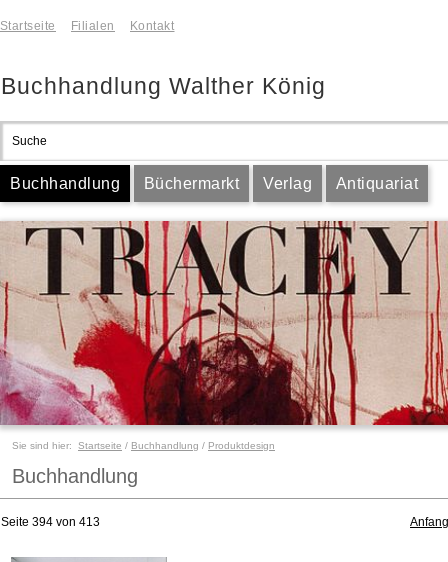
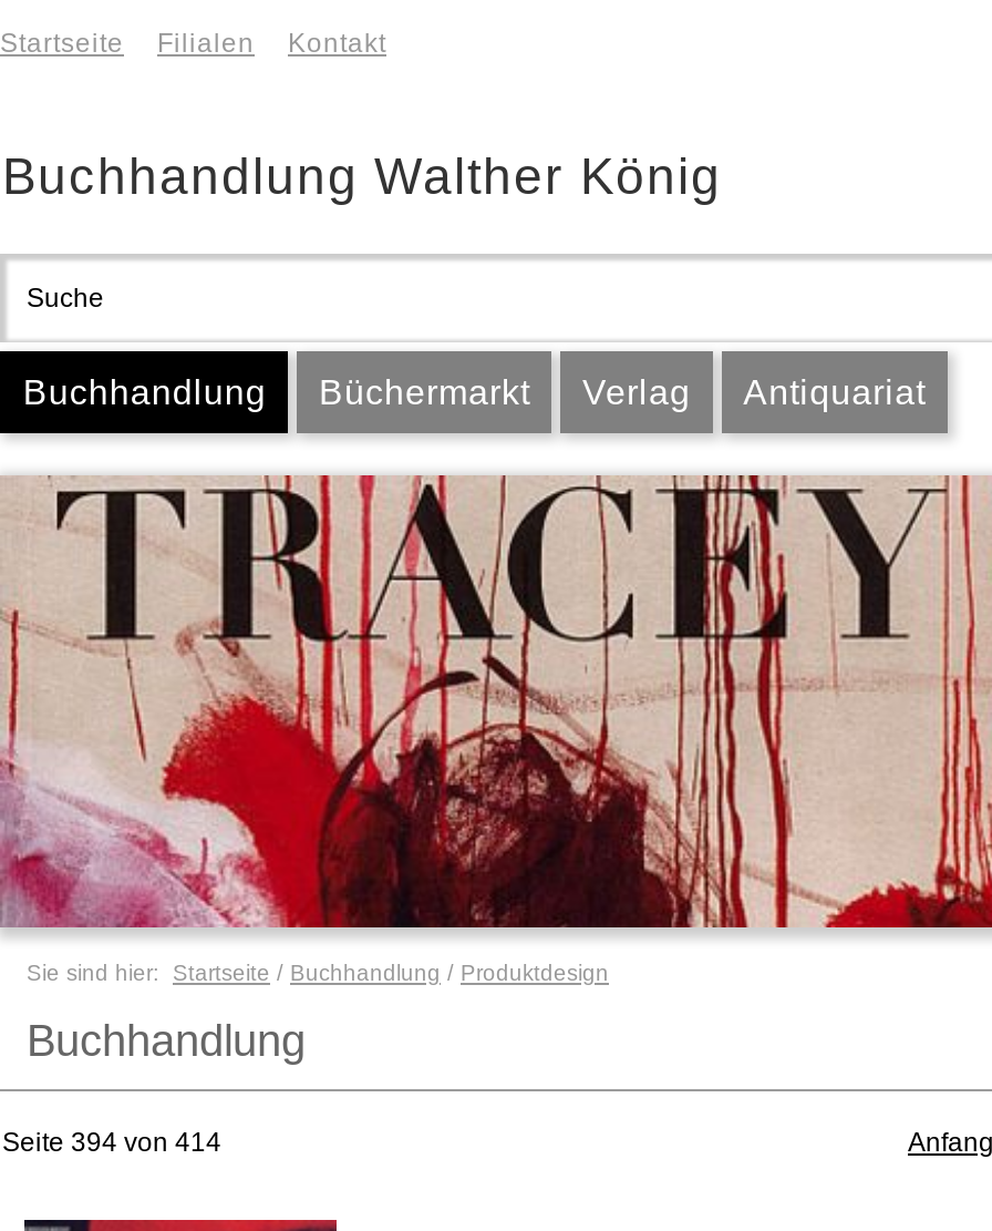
[1,515,100,529] Seite 394 von 413 -> [2,1126,221,1157] Seite 394 von 414

